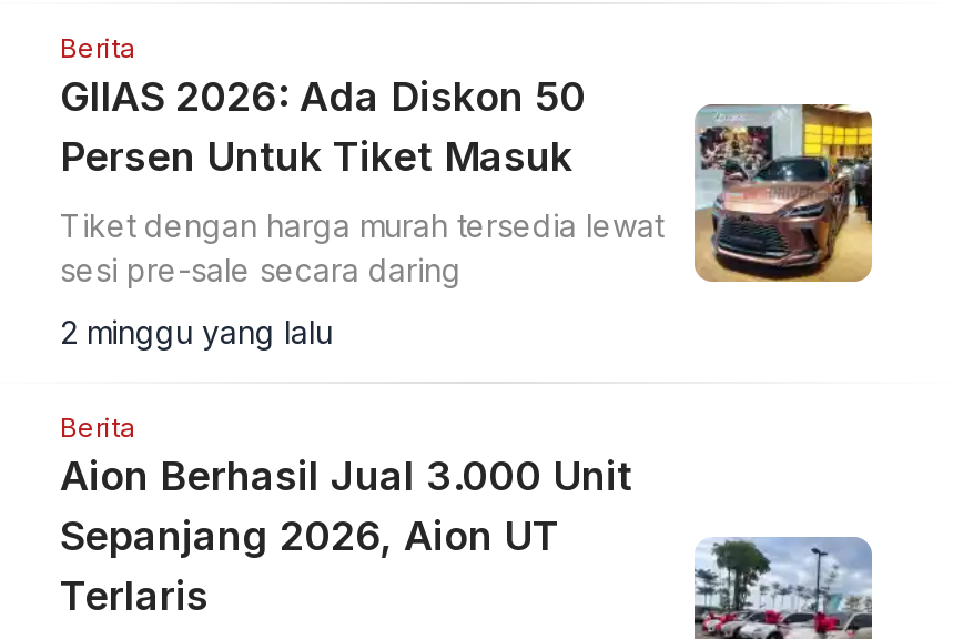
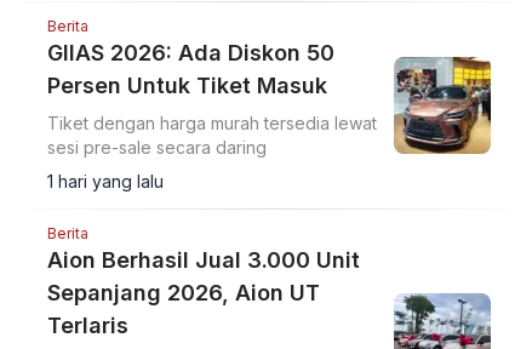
[60,313,333,351] 2 minggu yang lalu -> [47,171,164,191] 1 hari yang lalu

